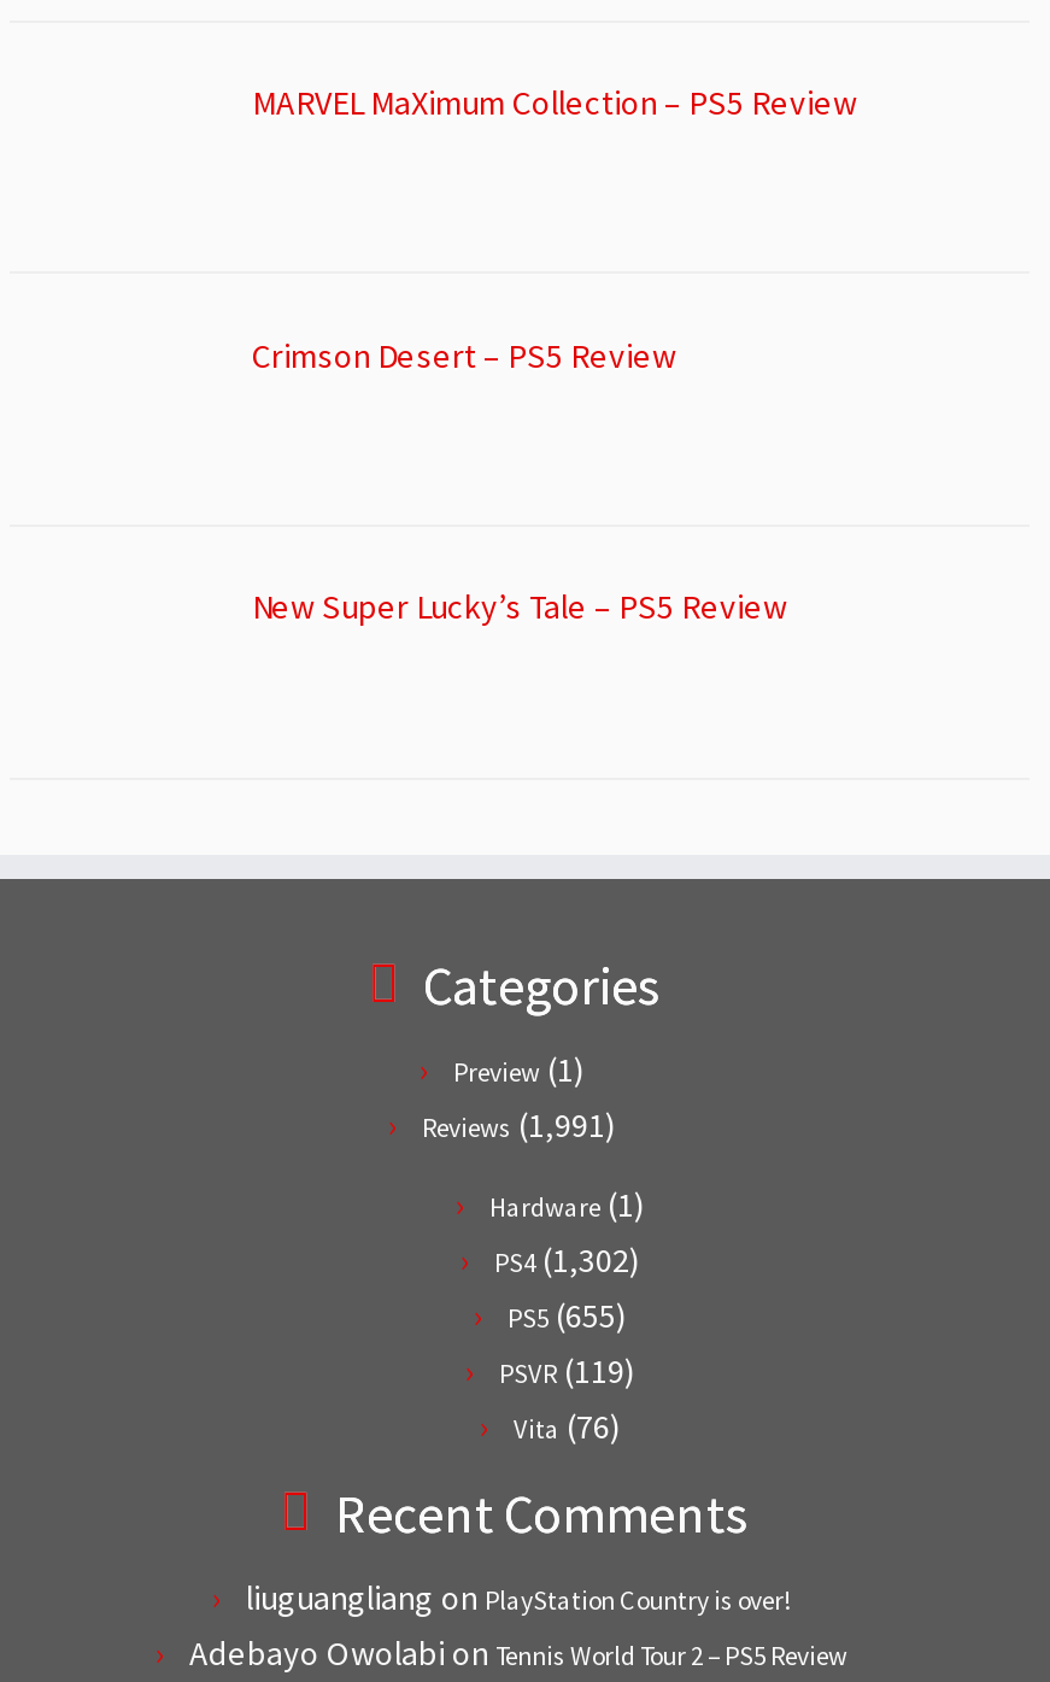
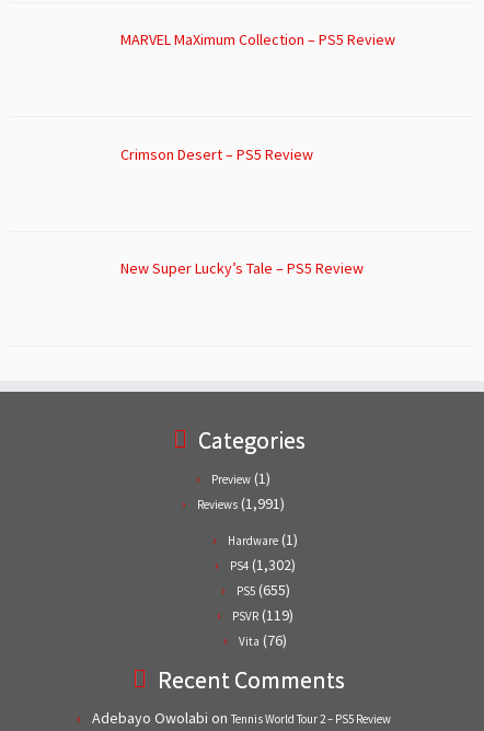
[246,1576,791,1619] liuguangliang on PlayStation Country is over! -> none

